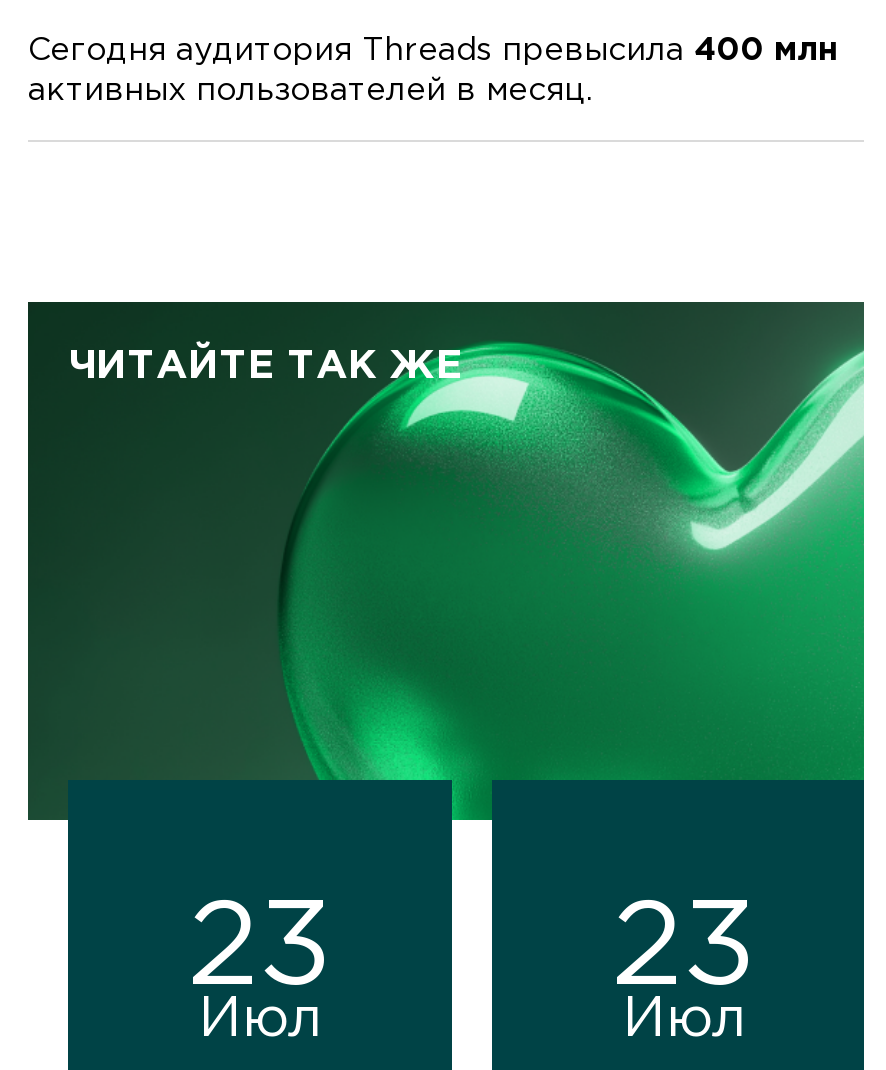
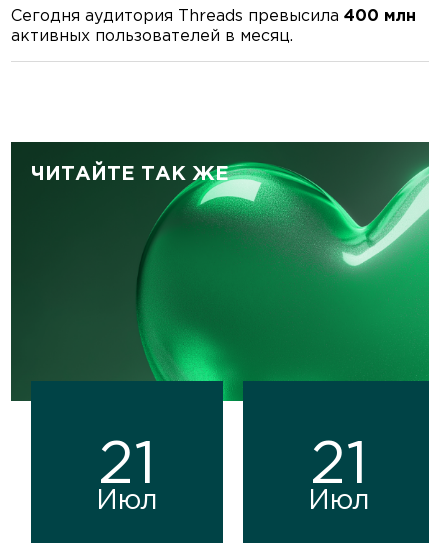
[187,896,333,1004] 23 -> [98,439,156,493] 21
[611,896,757,1004] 23 -> [310,439,368,493] 21

